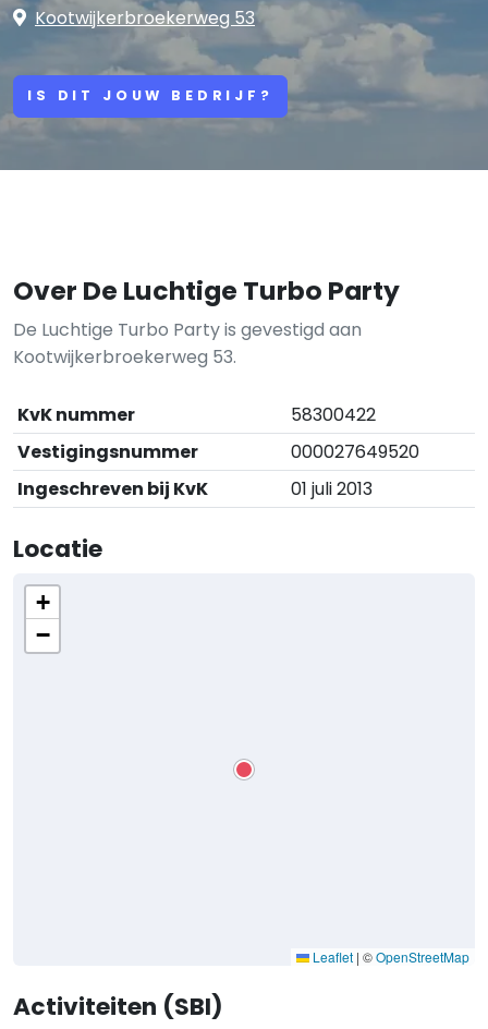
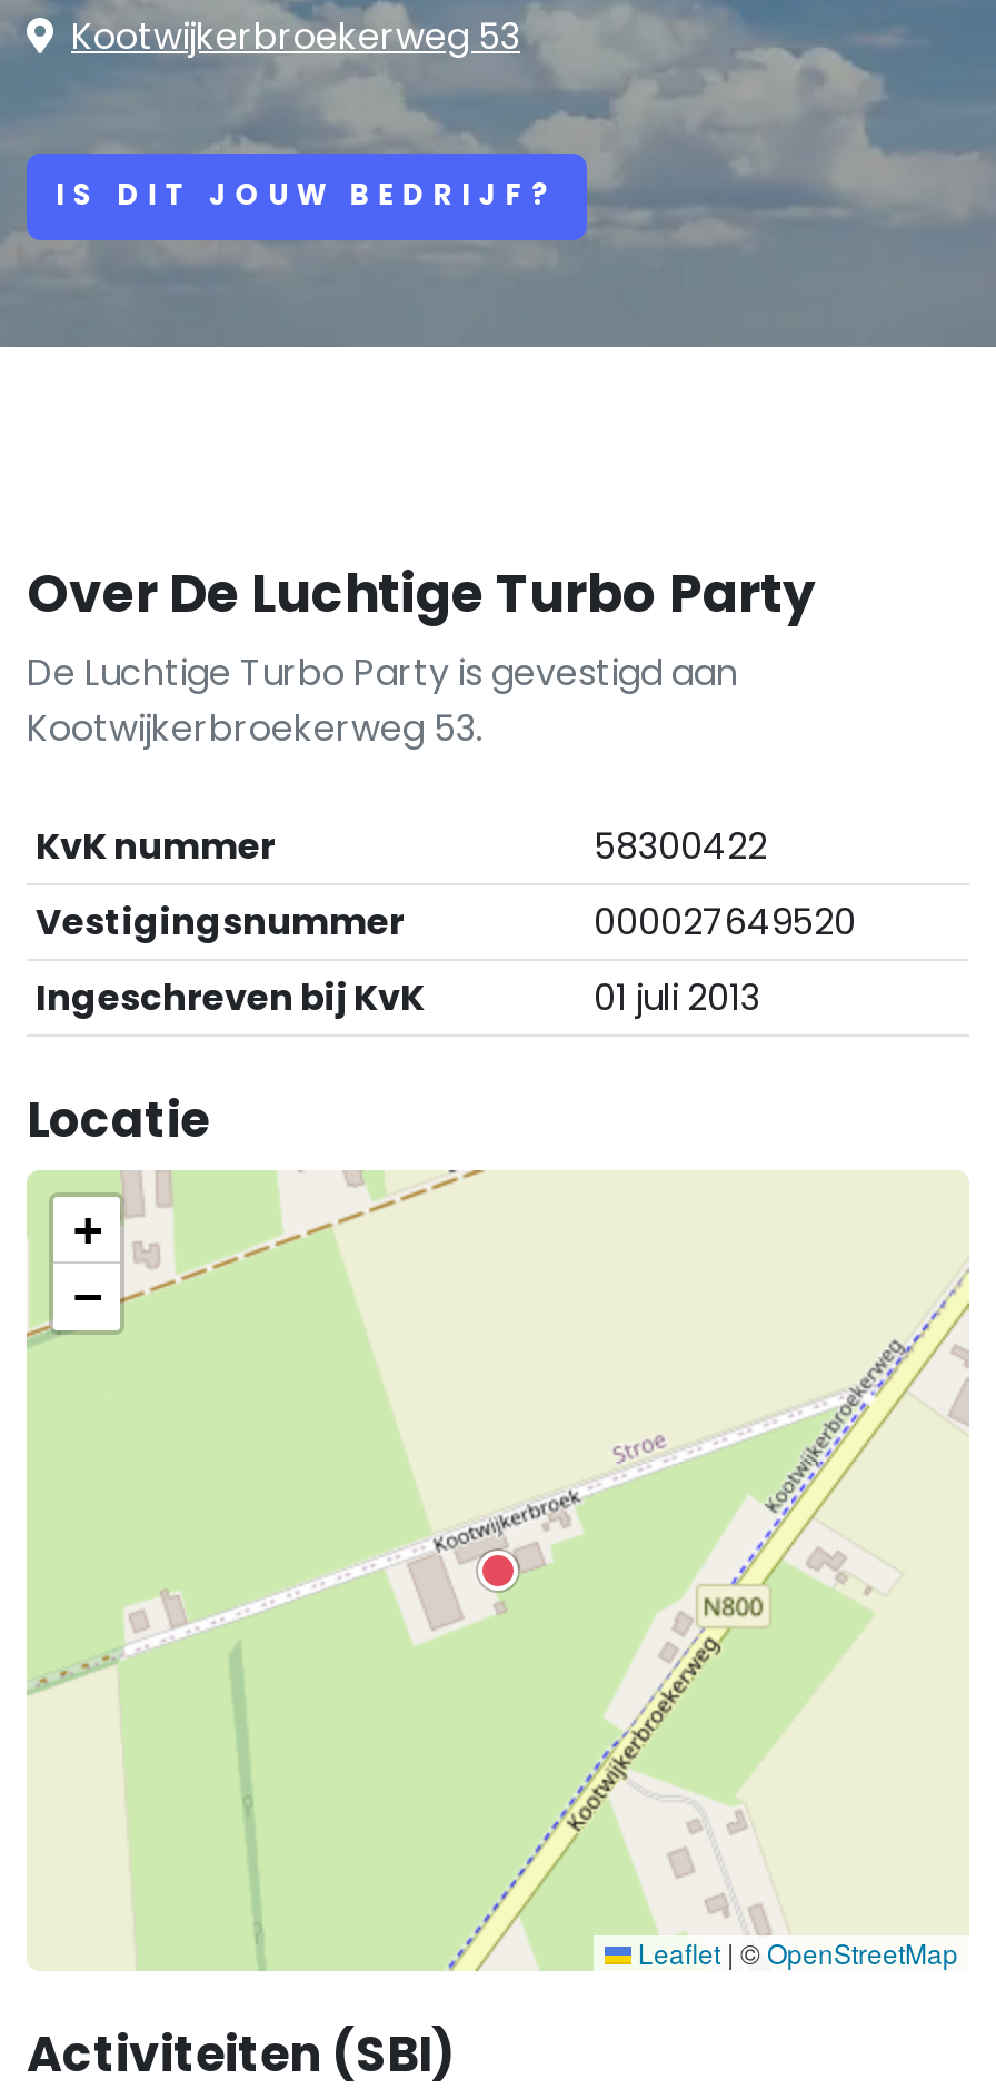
none -> [24,1168,972,1973] [image]

